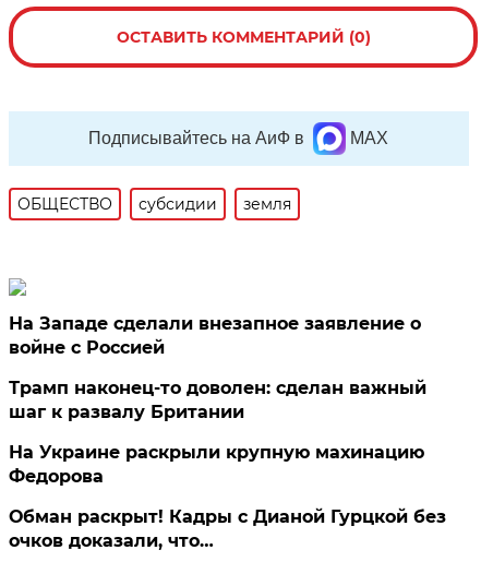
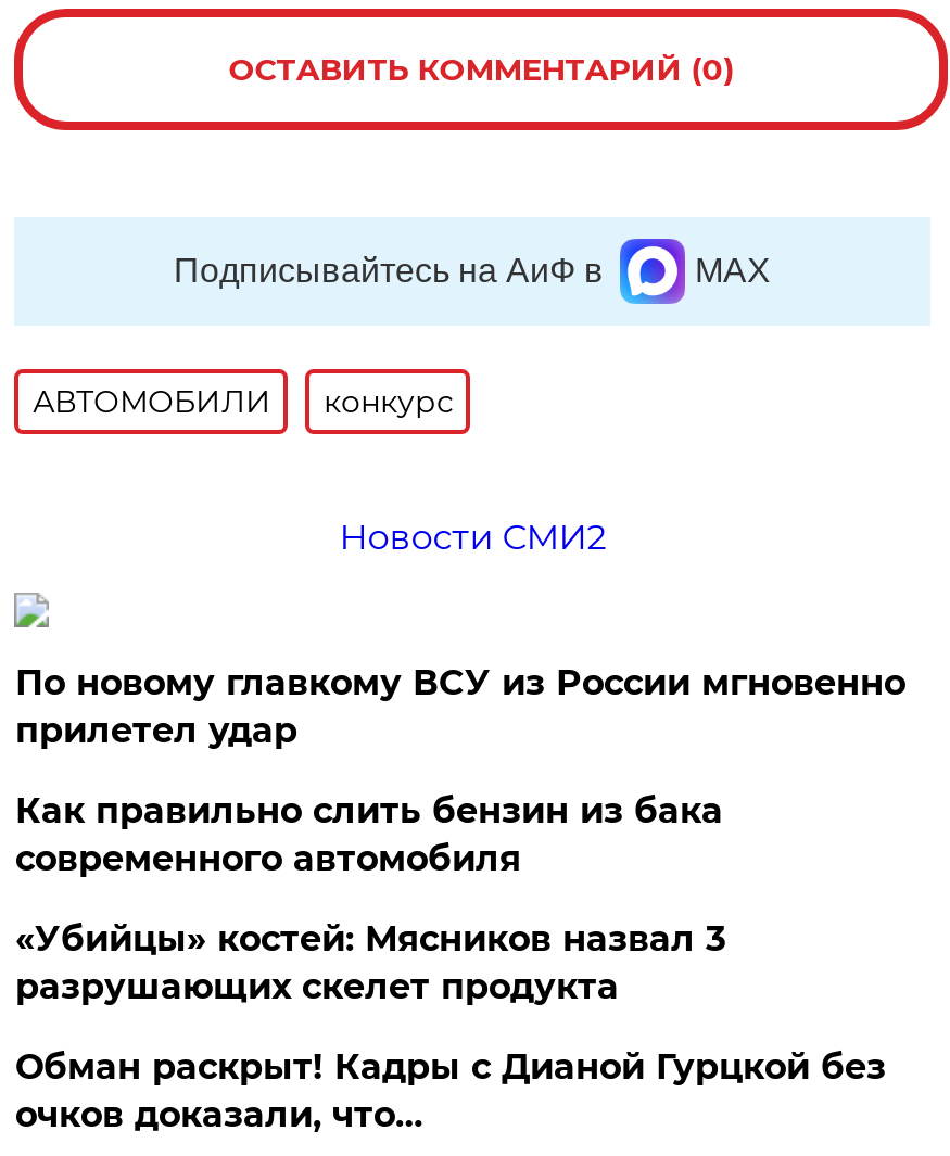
[18,194,292,214] ОБЩЕСТВО | субсидии | земля -> [32,382,606,558] АВТОМОБИЛИ | конкурс | Новости СМИ2
[9,313,427,487] На Западе сделали внезапное заявление о | войне с Россией | Трамп наконец-то доволен: сделан важный | шаг к развалу Британии | На Украине раскрыли крупную махинацию | Федорова -> [15,662,905,1007] По новому главкому ВСУ из России мгновенно | прилетел удар | Как правильно слить бензин из бака | современного автомобиля | «Убийцы» костей: Мясников назвал 3 | разрушающих скелет продукта

